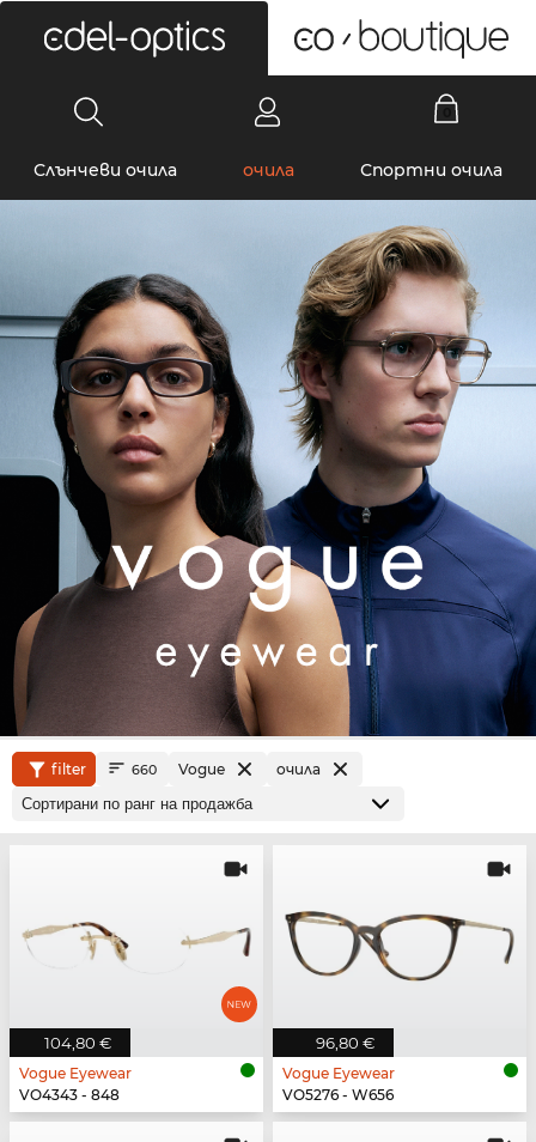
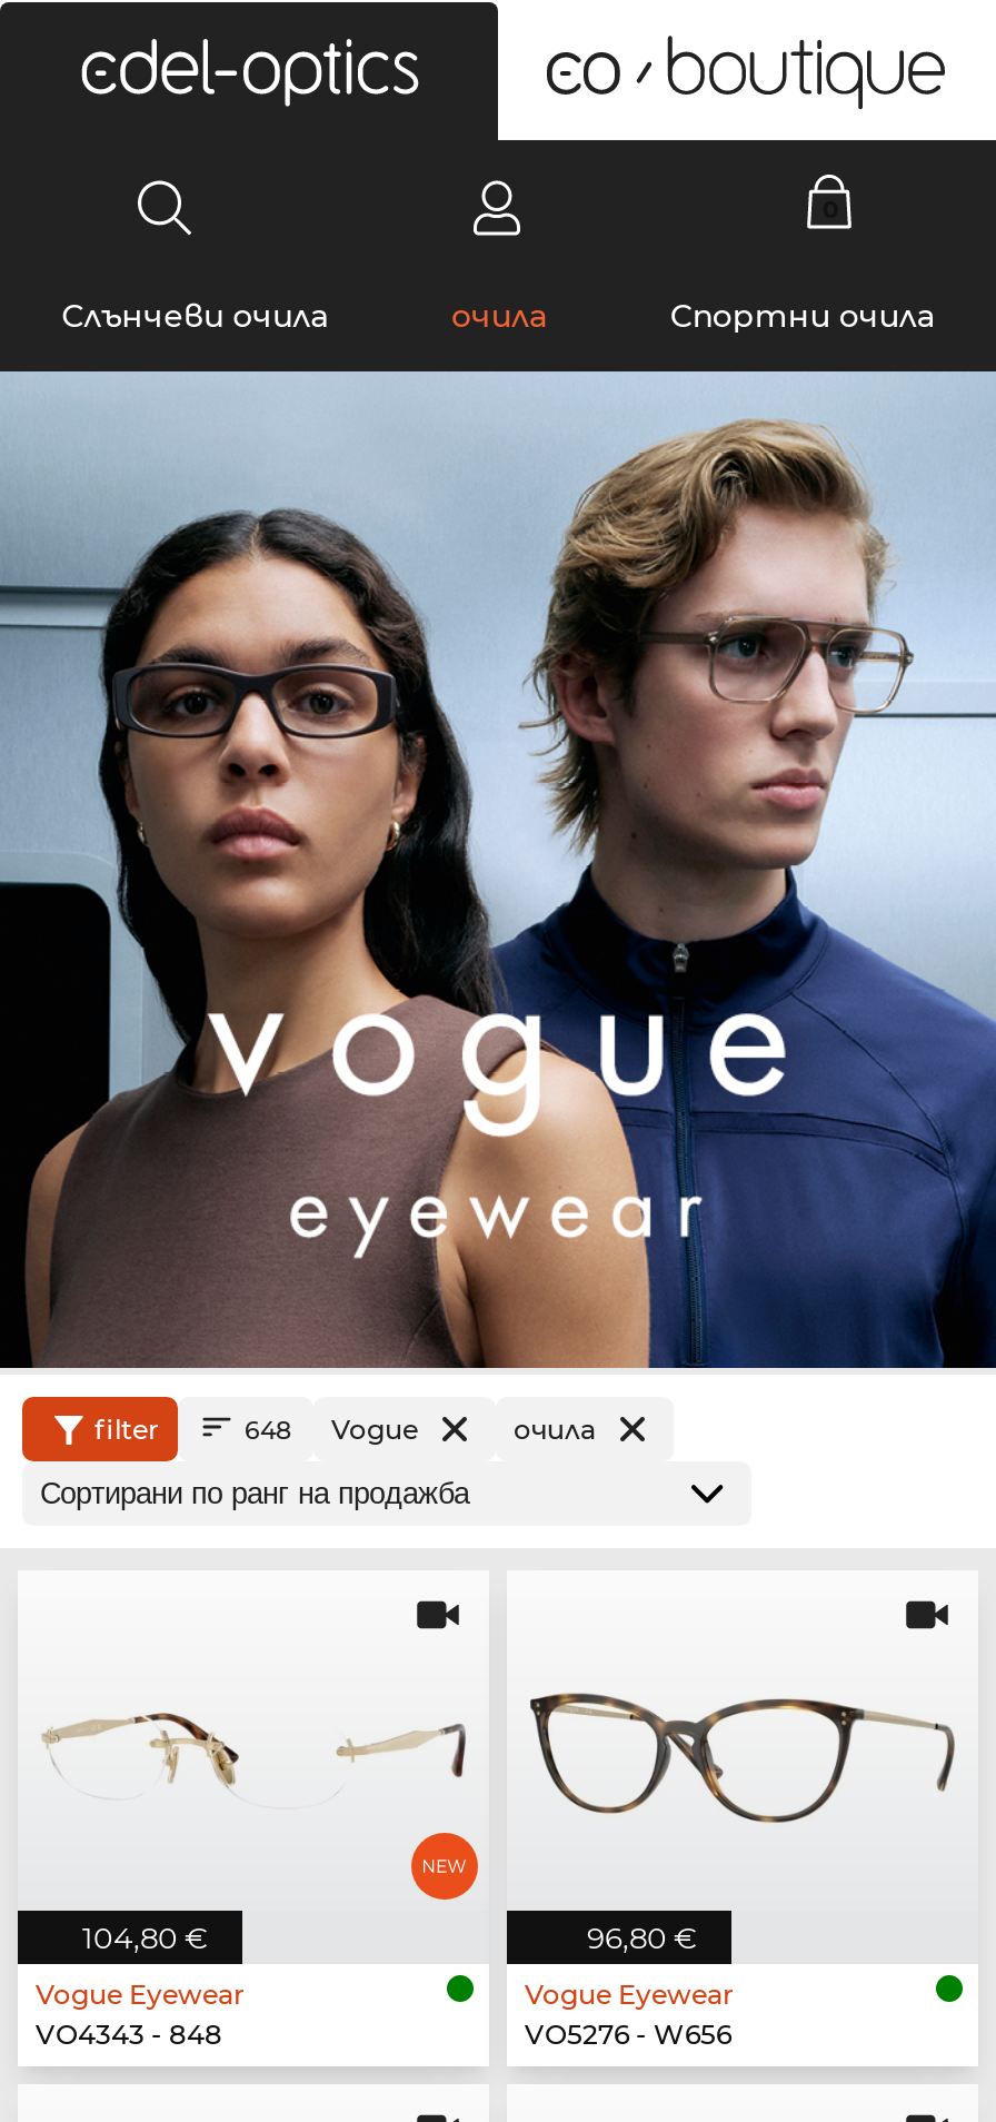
[132,760,225,778] 660 Vogue -> [245,1412,418,1446] 648 Vogue

